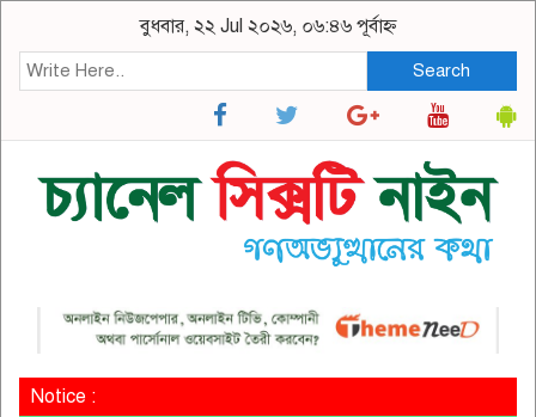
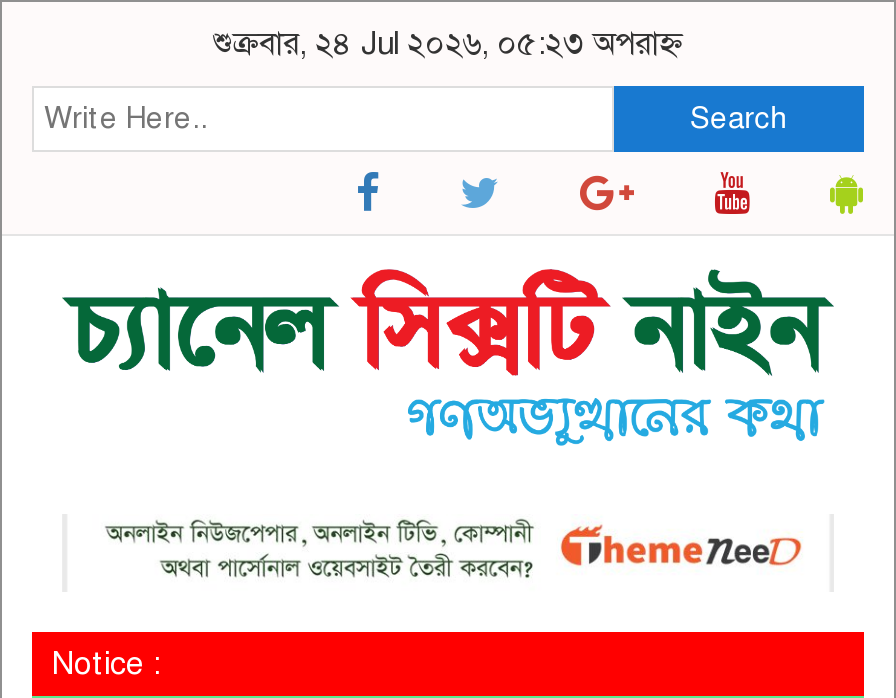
[139,14,397,38] বুধবার, ২২ Jul ২০২৬, ০৬:৪৬ পূর্বাহ্ন -> [213,24,683,64] শুক্রবার, ২৪ Jul ২০২৬, ০৫:২৩ অপরাহ্ন

